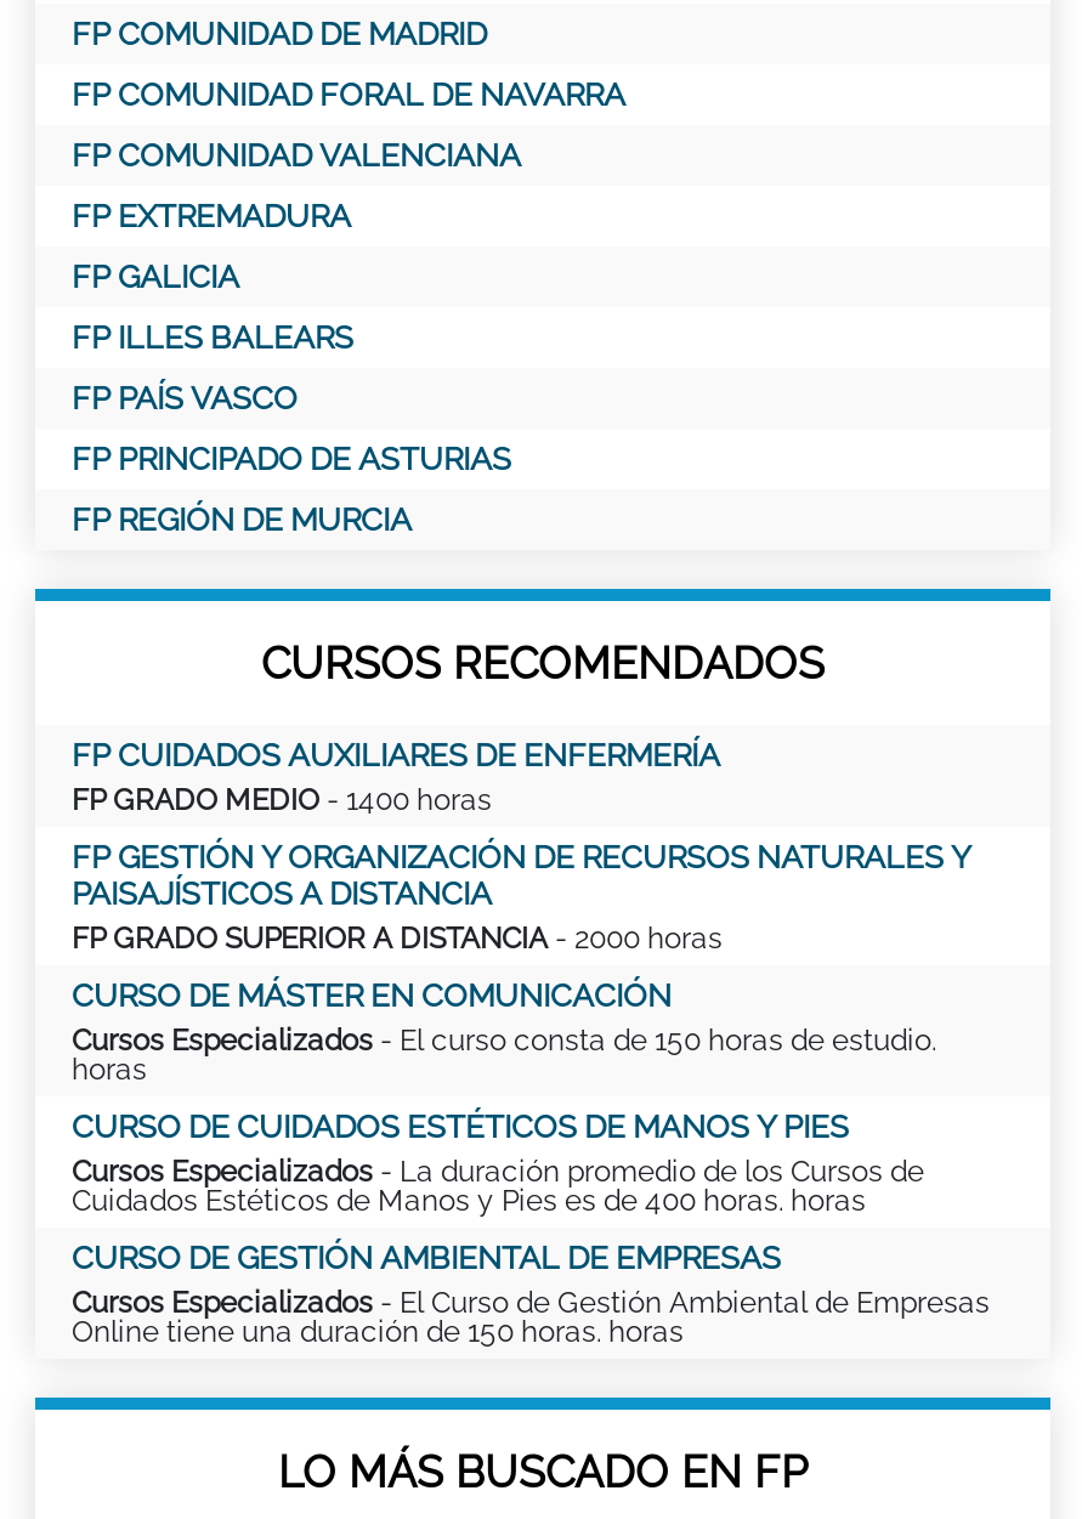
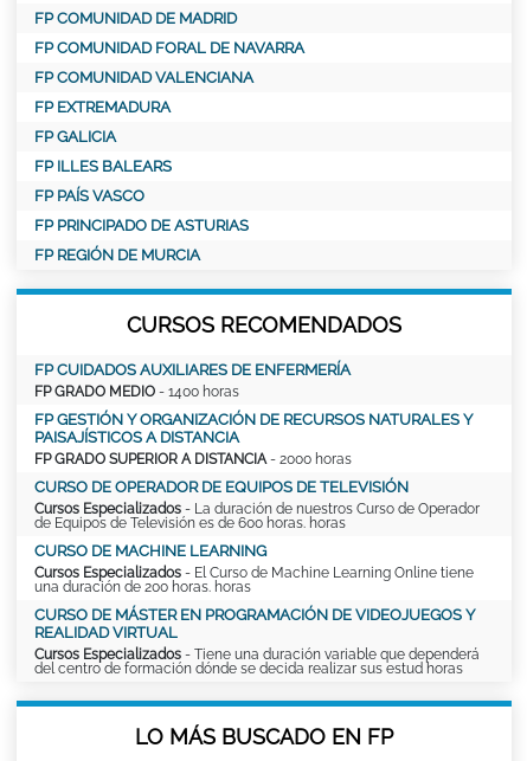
[72,976,936,1086] CURSO DE MÁSTER EN COMUNICACIÓN | Cursos Especializados - El curso consta de 150 horas de estudio. | horas -> [34,478,480,531] CURSO DE OPERADOR DE EQUIPOS DE TELEVISIÓN | Cursos Especializados - La duración de nuestros Curso de Operador | de Equipos de Televisión es de 600 horas. horas
[72,1108,924,1217] CURSO DE CUIDADOS ESTÉTICOS DE MANOS Y PIES | Cursos Especializados - La duración promedio de los Cursos de | Cuidados Estéticos de Manos y Pies es de 400 horas. horas -> [34,542,474,595] CURSO DE MACHINE LEARNING | Cursos Especializados - El Curso de Machine Learning Online tiene | una duración de 200 horas. horas
[72,1239,990,1348] CURSO DE GESTIÓN AMBIENTAL DE EMPRESAS | Cursos Especializados - El Curso de Gestión Ambiental de Empresas | Online tiene una duración de 150 horas. horas -> [34,605,480,676] CURSO DE MÁSTER EN PROGRAMACIÓN DE VIDEOJUEGOS Y | REALIDAD VIRTUAL | Cursos Especializados - Tiene una duración variable que dependerá | del centro de formación dónde se decida realizar sus estud horas

